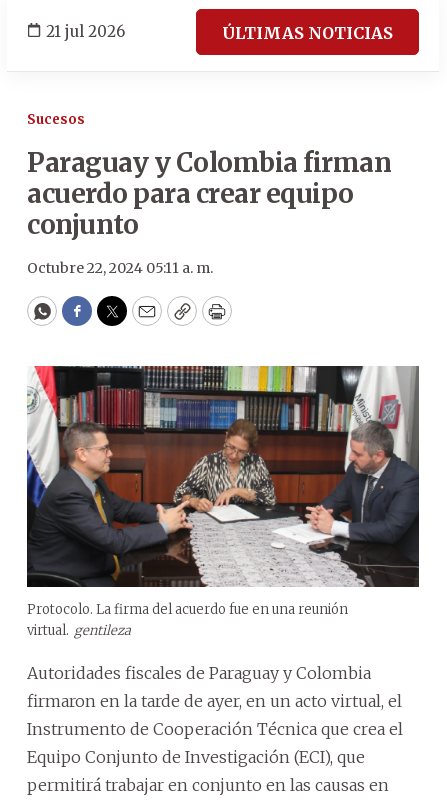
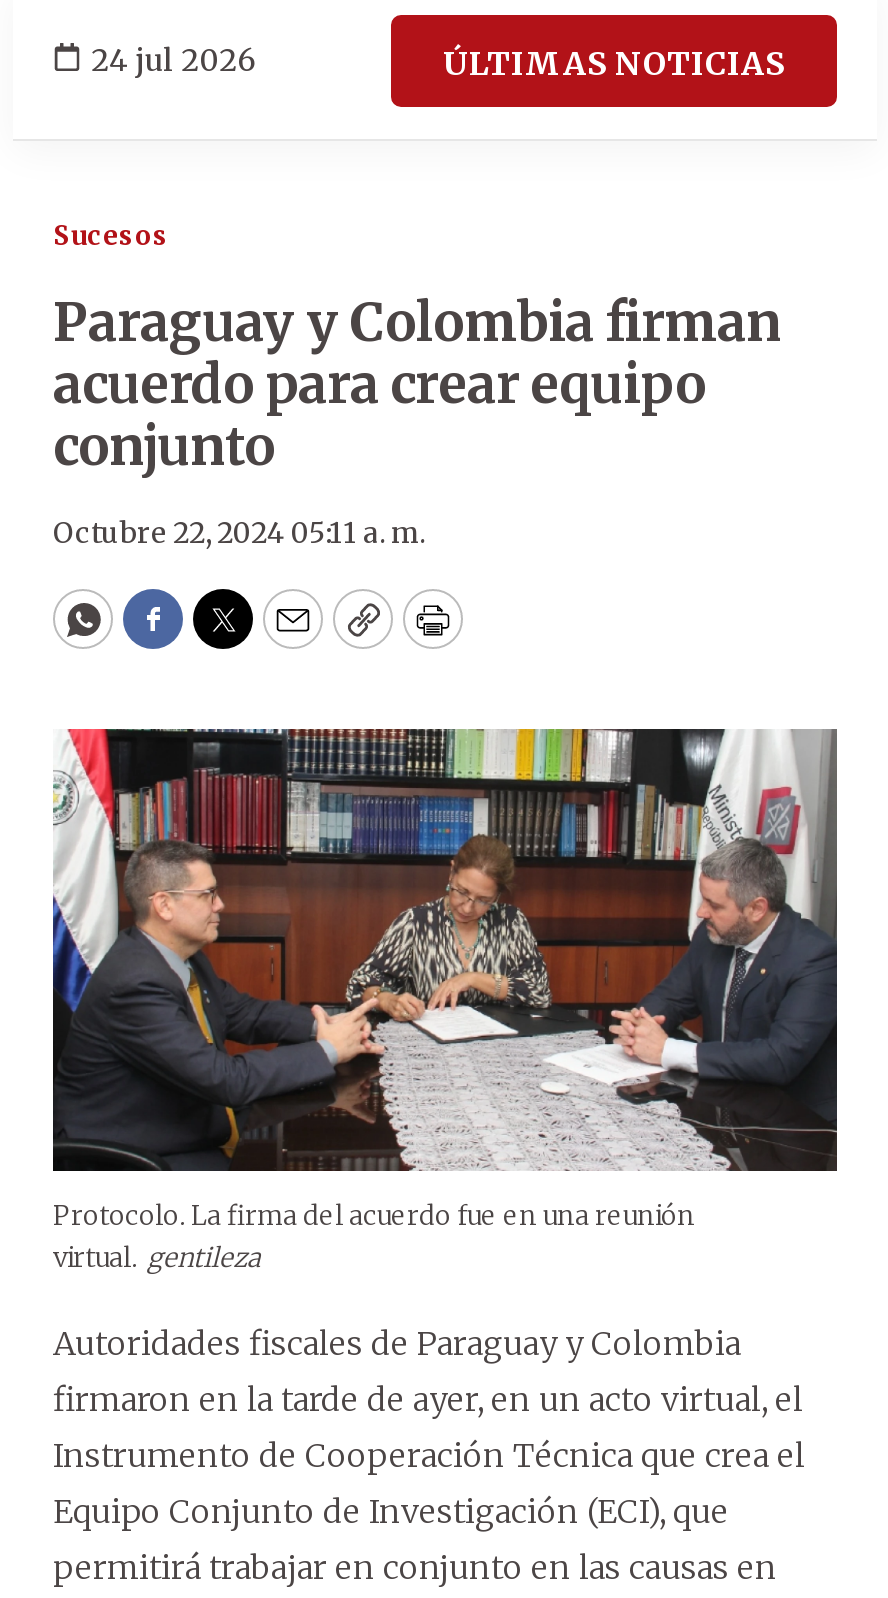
[46,21,125,40] 21 jul 2026 -> [91,40,255,78] 24 jul 2026

